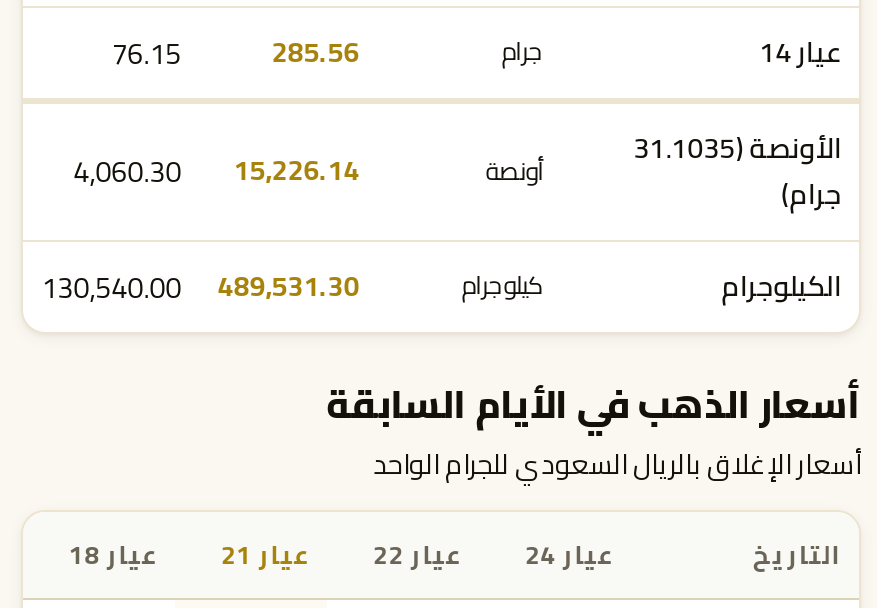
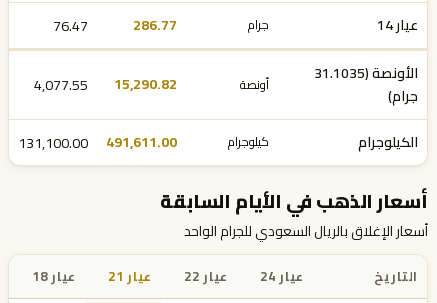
[111,27,181,81] 76.15 -> [53,12,88,39] 76.47
[271,27,359,79] 285.56 -> [133,12,177,38] 286.77
[73,145,181,199] 4,060.30 -> [34,71,88,98] 4,077.55
[233,145,359,197] 15,226.14 -> [114,71,177,97] 15,290.82
[41,261,181,315] 130,540.00 -> [18,129,88,156] 131,100.00
[217,261,359,313] 489,531.30 -> [106,129,177,155] 491,611.00

